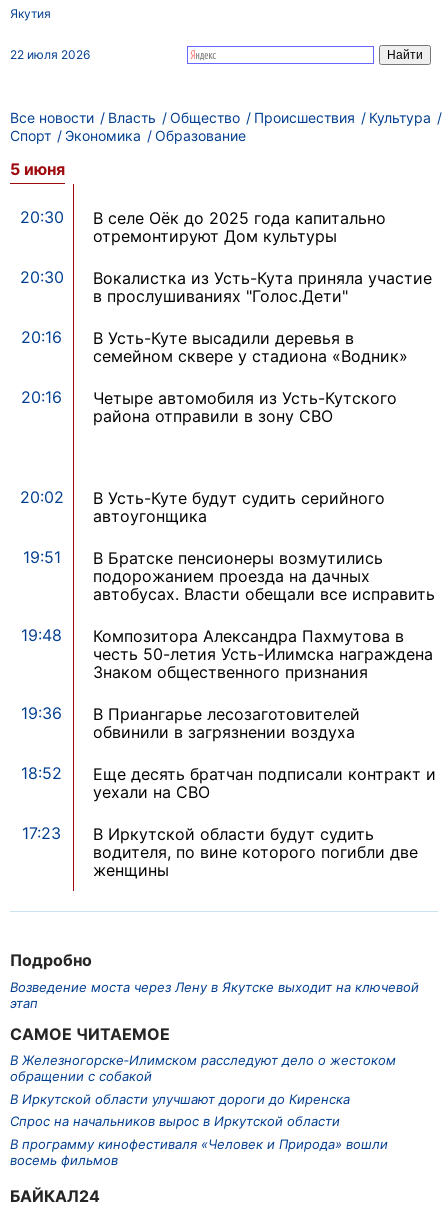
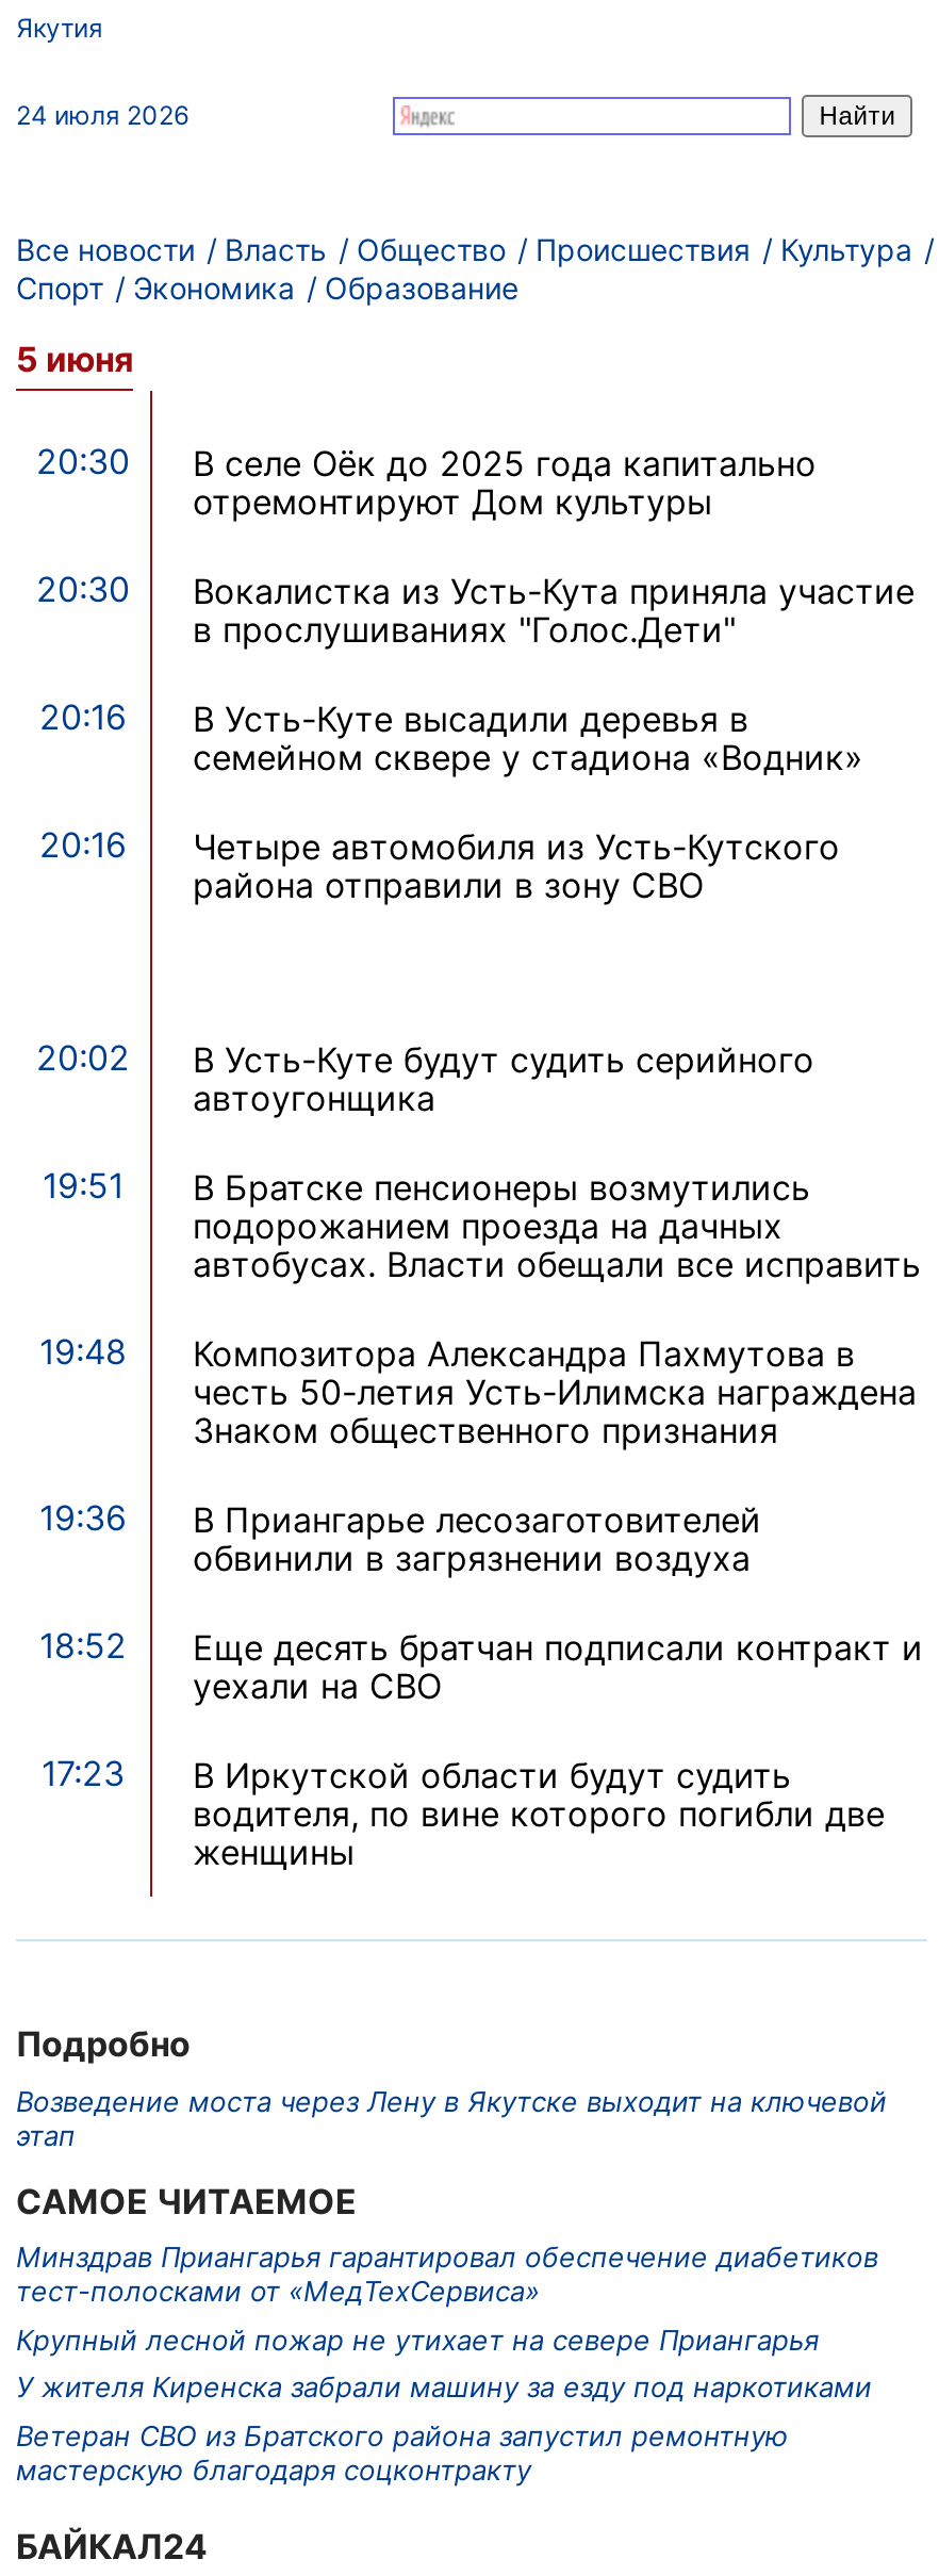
[10,46,90,61] 22 июля 2026 -> [16,98,188,130] 24 июля 2026
[10,1052,396,1167] В Железногорске‑Илимском расследуют дело о жестоком | обращении с собакой | В Иркутской области улучшают дороги до Киренска | Спрос на начальников вырос в Иркутской области | В программу кинофестиваля «Человек и Природа» вошли | восемь фильмов -> [16,2239,878,2485] Минздрав Приангарья гарантировал обеспечение диабетиков | тест-полосками от «МедТехСервиса» | Крупный лесной пожар не утихает на севере Приангарья | У жителя Киренска забрали машину за езду под наркотиками | Ветеран СВО из Братского района запустил ремонтную | мастерскую благодаря соцконтракту

